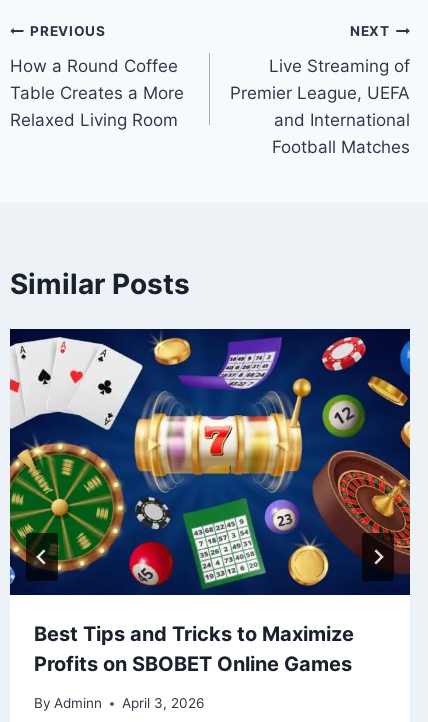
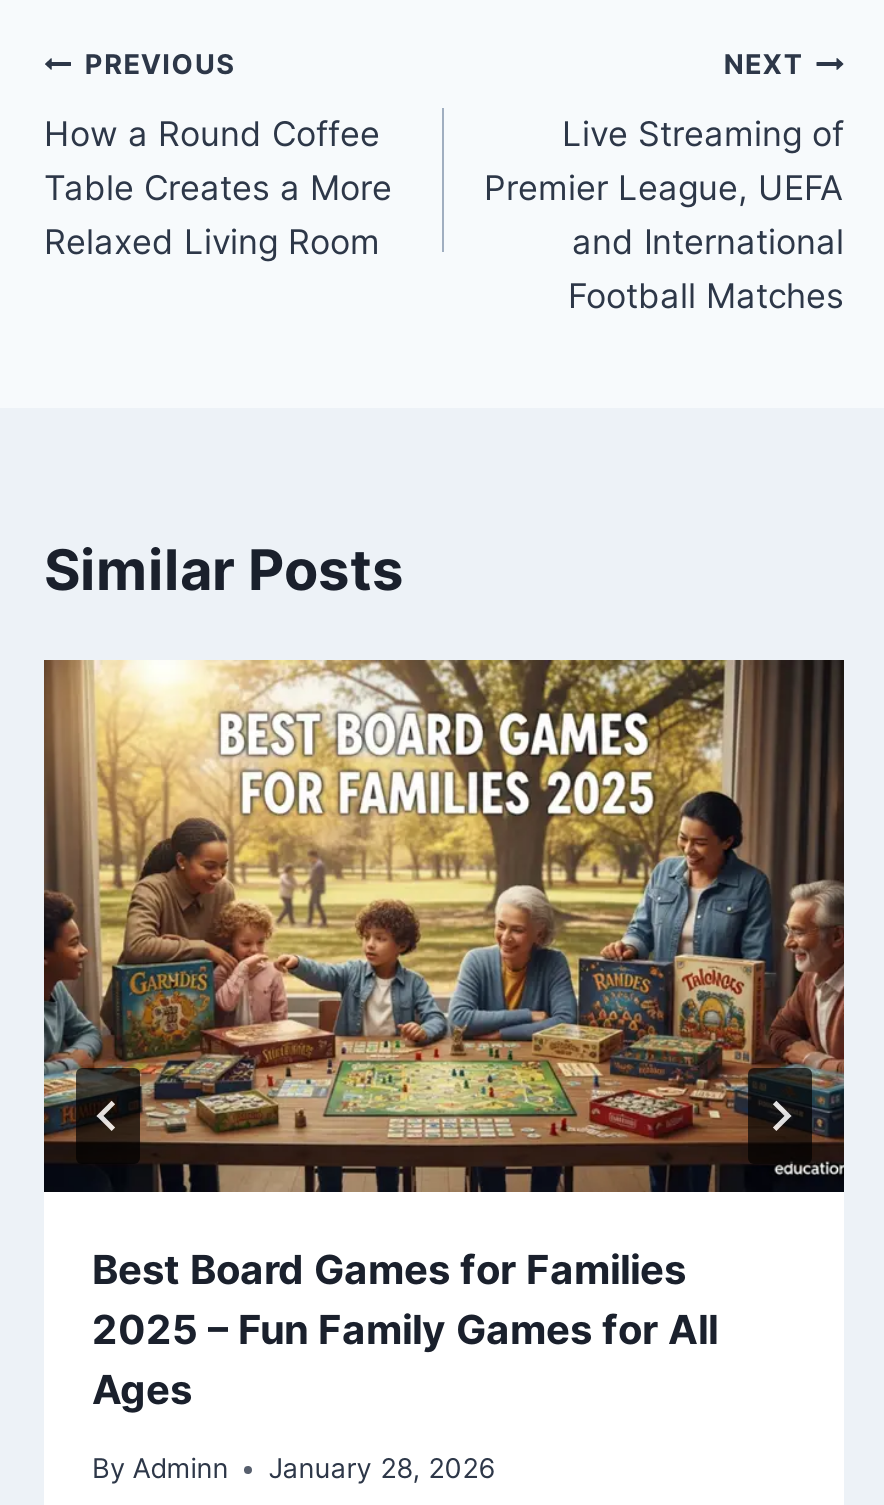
[9,328,411,676] [image] | Best Tips and Tricks to Maximize | Profits on SBOBET Online Games -> [42,658,846,1415] [image] | Best Board Games for Families | 2025 – Fun Family Games for All | Ages
[34,695,204,711] By Adminn April 3, 2026 -> [92,1452,494,1484] By Adminn January 28, 2026

